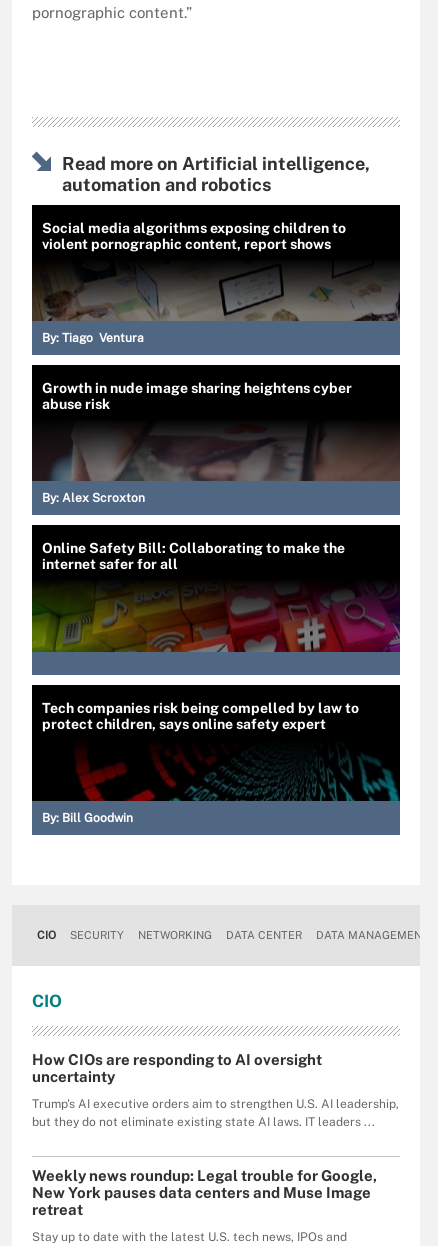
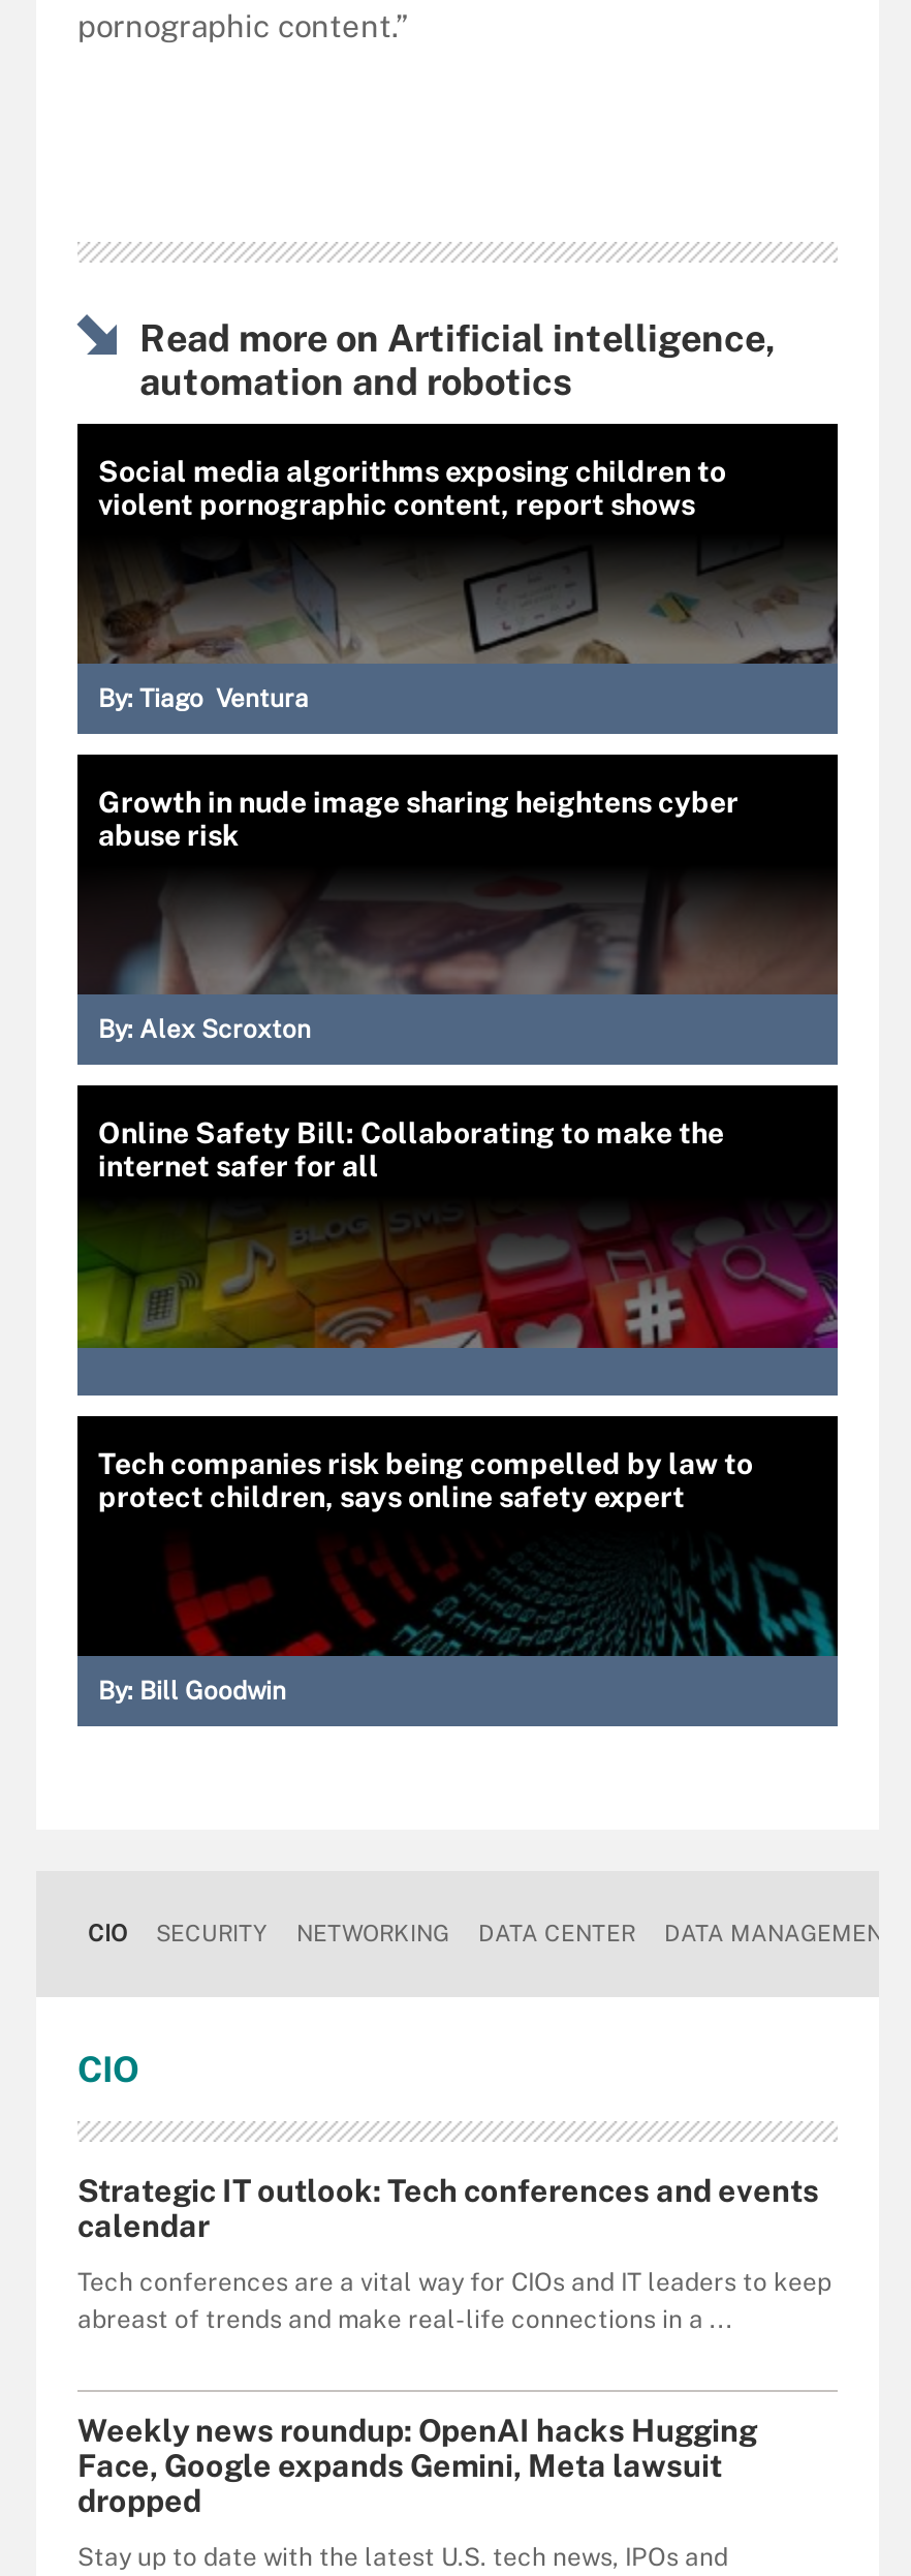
[32,1050,322,1084] How CIOs are responding to AI oversight | uncertainty -> [77,2172,819,2242] Strategic IT outlook: Tech conferences and events | calendar
[32,1096,399,1128] Trump's AI executive orders aim to strengthen U.S. AI leadership, | but they do not eliminate existing state AI laws. IT leaders ... -> [77,2267,831,2333] Tech conferences are a vital way for CIOs and IT leaders to keep | abreast of trends and make real-life connections in a ...
[32,1166,377,1217] Weekly news roundup: Legal trouble for Google, | New York pauses data centers and Muse Image | retreat -> [77,2412,757,2517] Weekly news roundup: OpenAI hacks Hugging | Face, Google expands Gemini, Meta lawsuit | dropped

